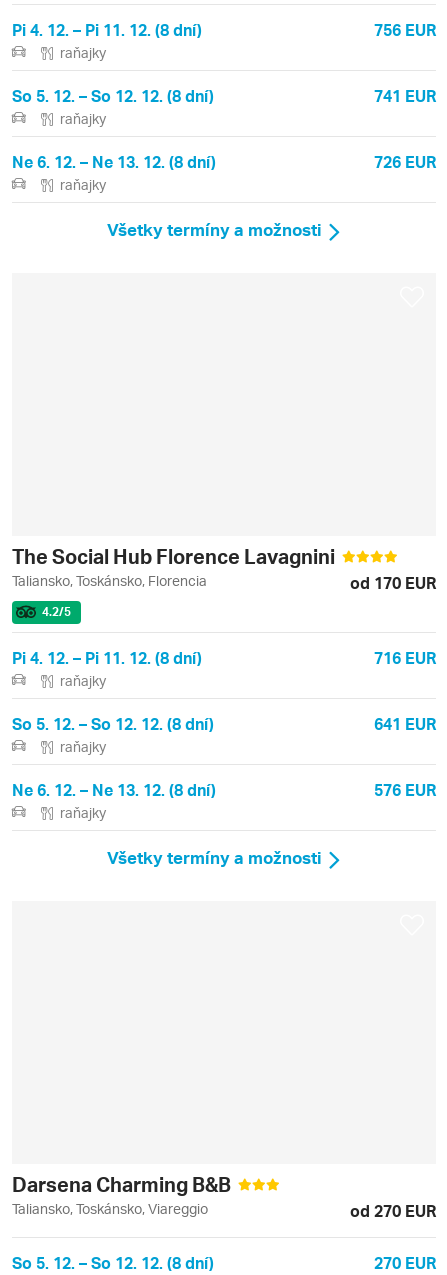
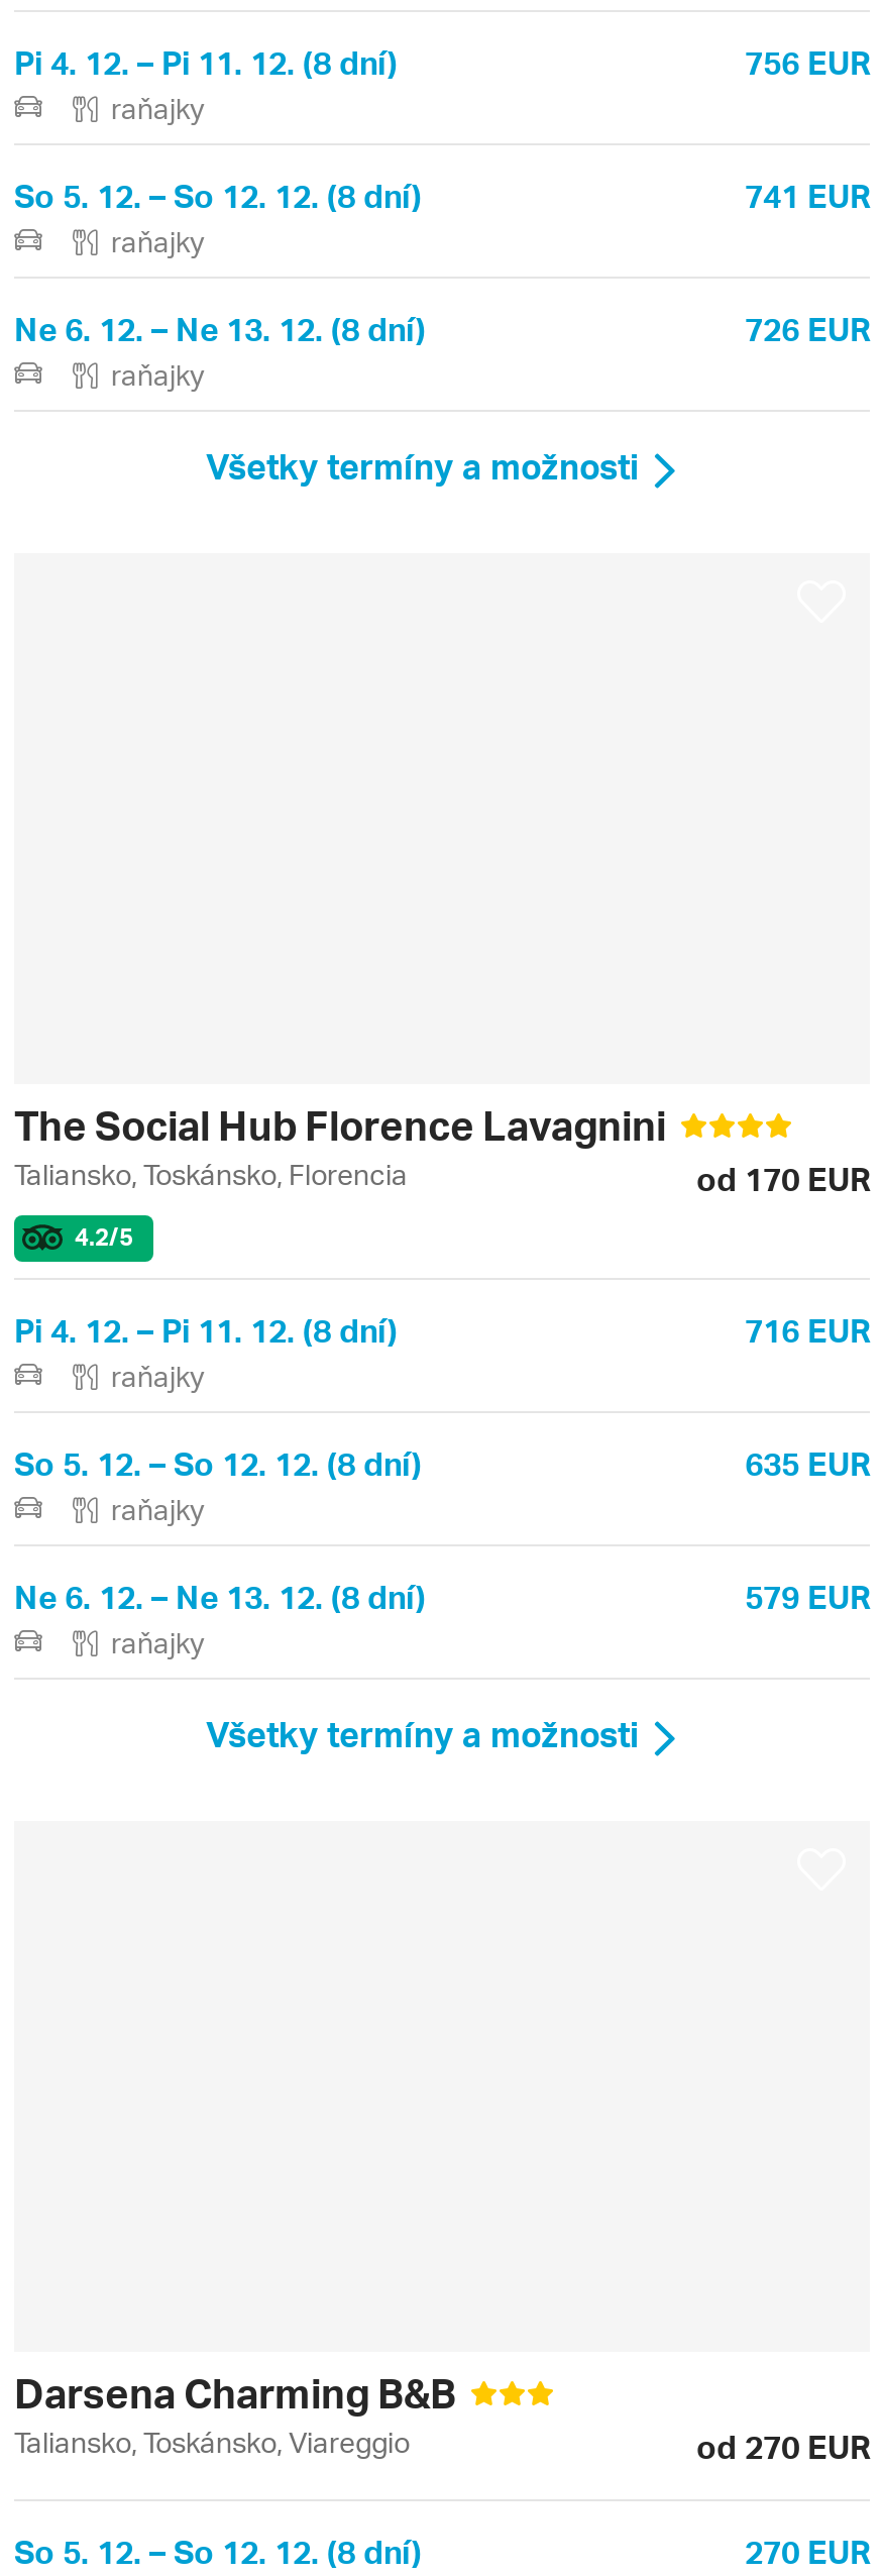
[374,713,436,734] 641 EUR -> [745,1441,870,1483] 635 EUR
[374,779,436,800] 576 EUR -> [745,1574,870,1617] 579 EUR

